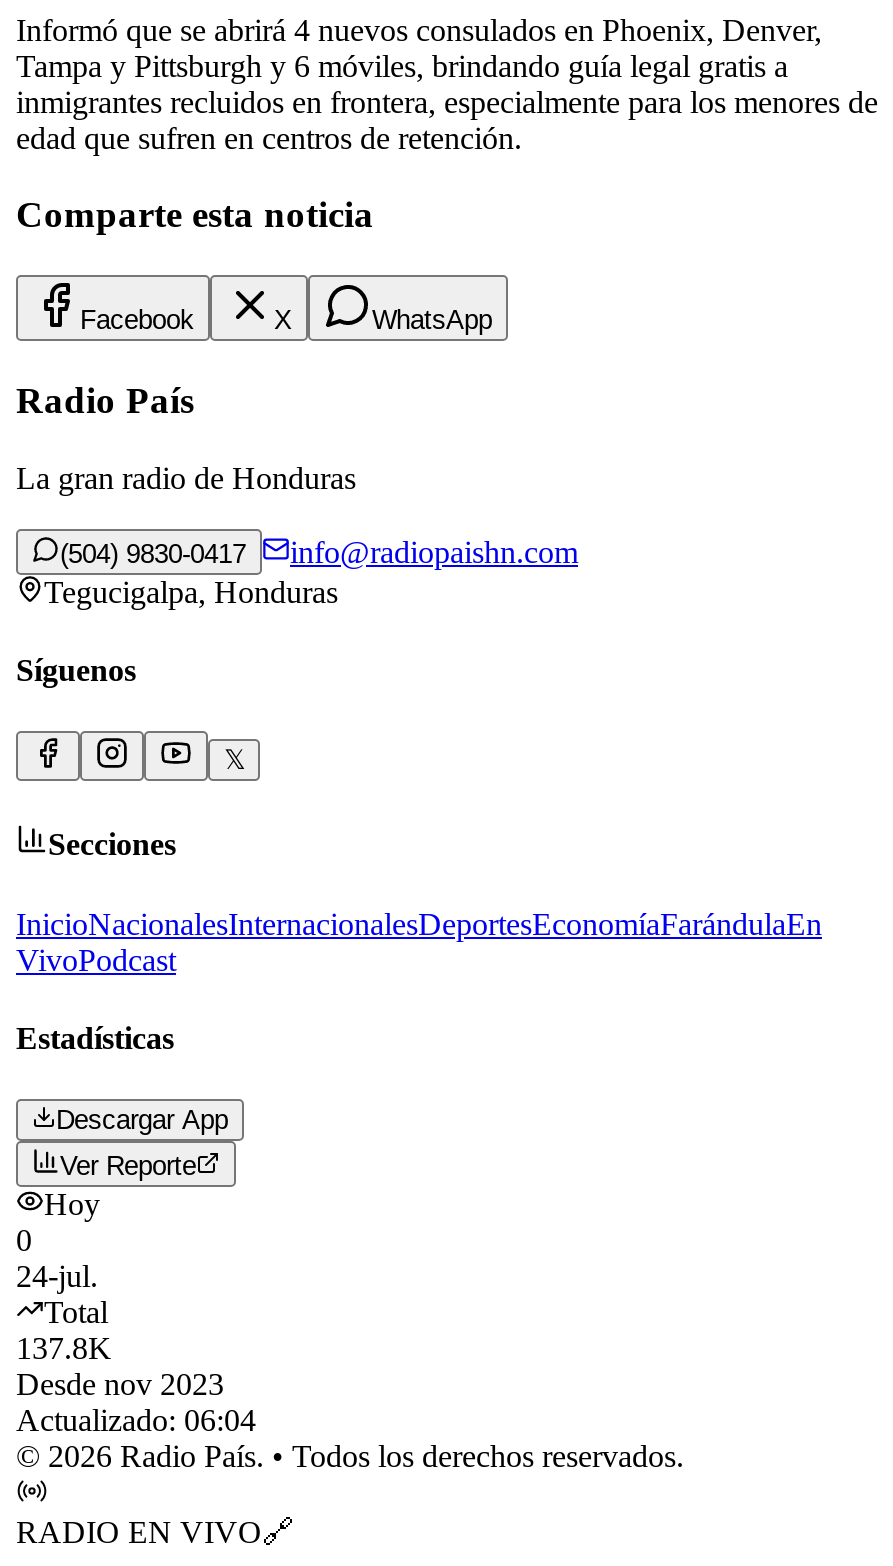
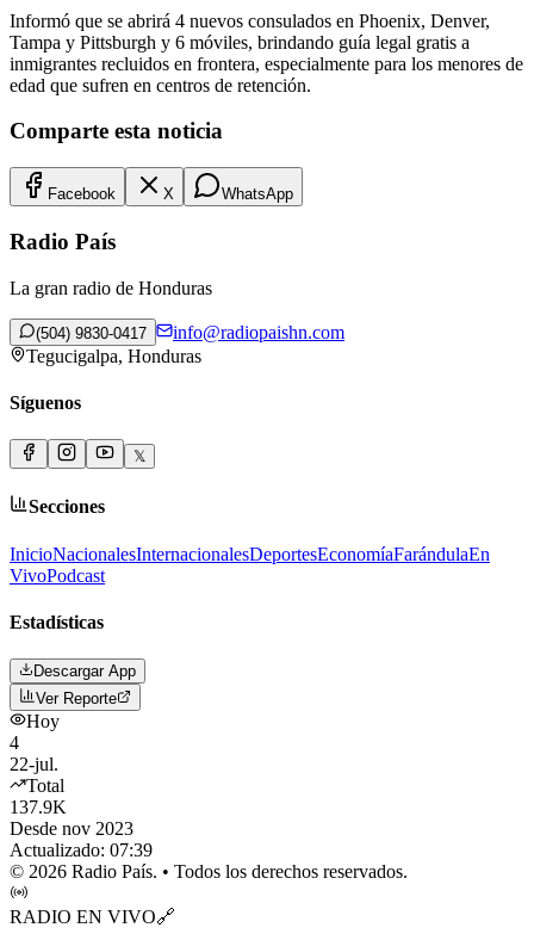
[16,1223,98,1293] 0 | 24-jul. -> [10,733,58,774] 4 | 22-jul.
[16,1331,112,1365] 137.8K -> [10,797,67,817] 137.9K
[16,1403,256,1437] Actualizado: 06:04 -> [10,840,153,860] Actualizado: 07:39

